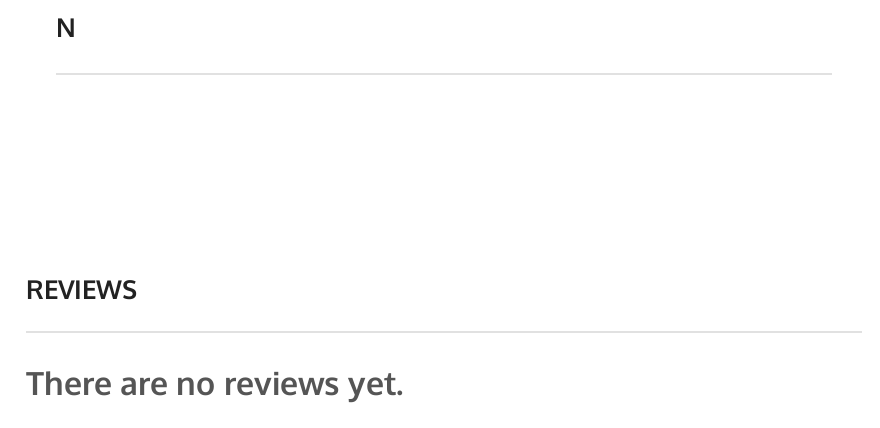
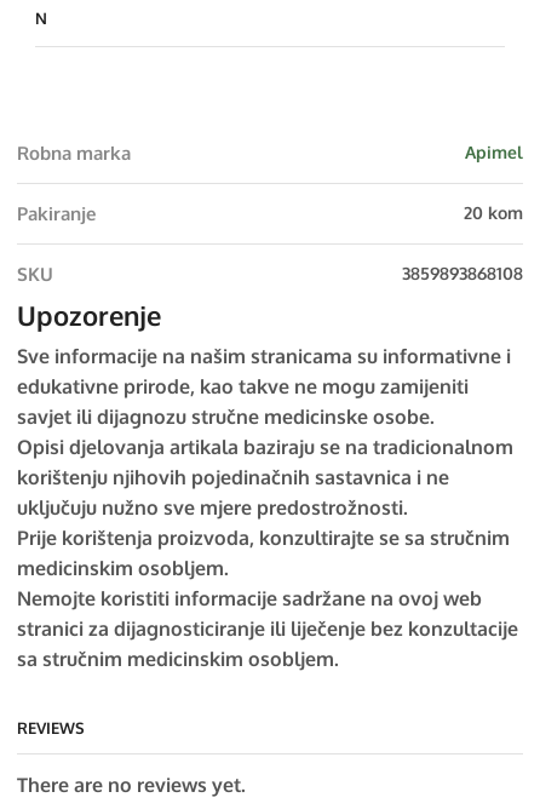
none -> [17,142,523,671] Robna marka | Apimel | Pakiranje | 20 kom | SKU | 3859893868108 | Upozorenje | Sve informacije na našim stranicama su informativne i | edukativne prirode, kao takve ne mogu zamijeniti | savjet ili dijagnozu stručne medicinske osobe. | Opisi djelovanja artikala baziraju se na tradicionalnom | korištenju njihovih pojedinačnih sastavnica i ne | uključuju nužno sve mjere predostrožnosti. | Prije korištenja proizvoda, konzultirajte se sa stručnim | medicinskim osobljem. | Nemojte koristiti informacije sadržane na ovoj web | stranici za dijagnosticiranje ili liječenje bez konzultacije | sa stručnim medicinskim osobljem.

